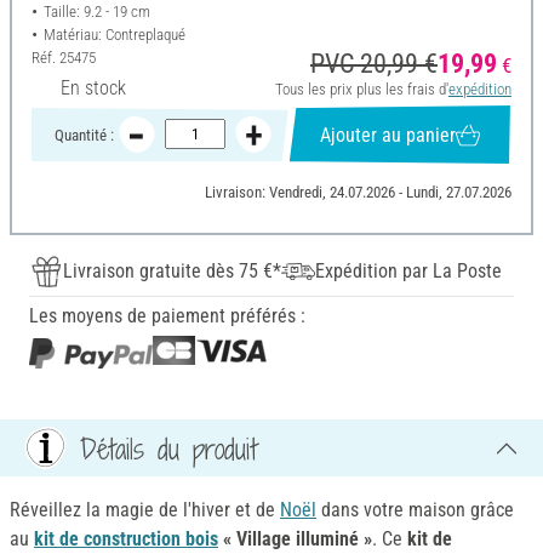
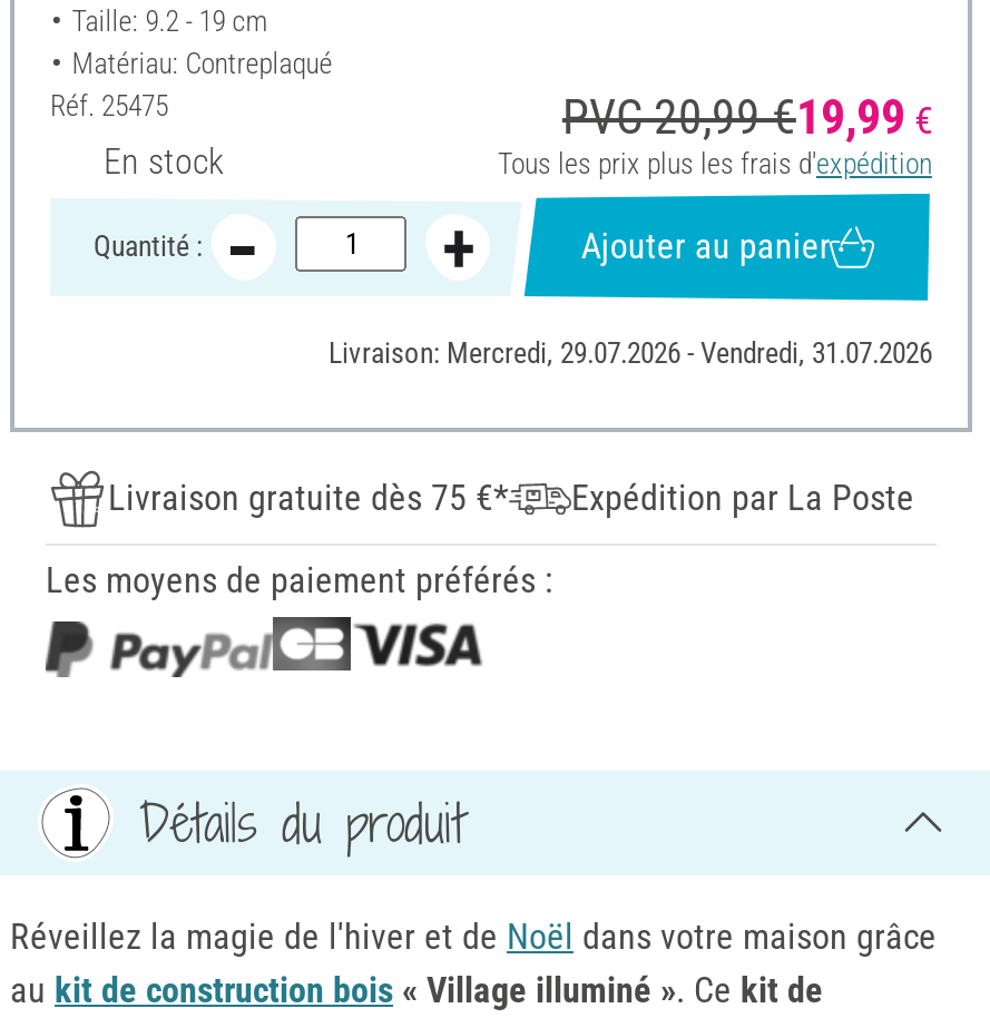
[205,183,511,201] Livraison: Vendredi, 24.07.2026 - Lundi, 27.07.2026 -> [328,337,932,370] Livraison: Mercredi, 29.07.2026 - Vendredi, 31.07.2026

